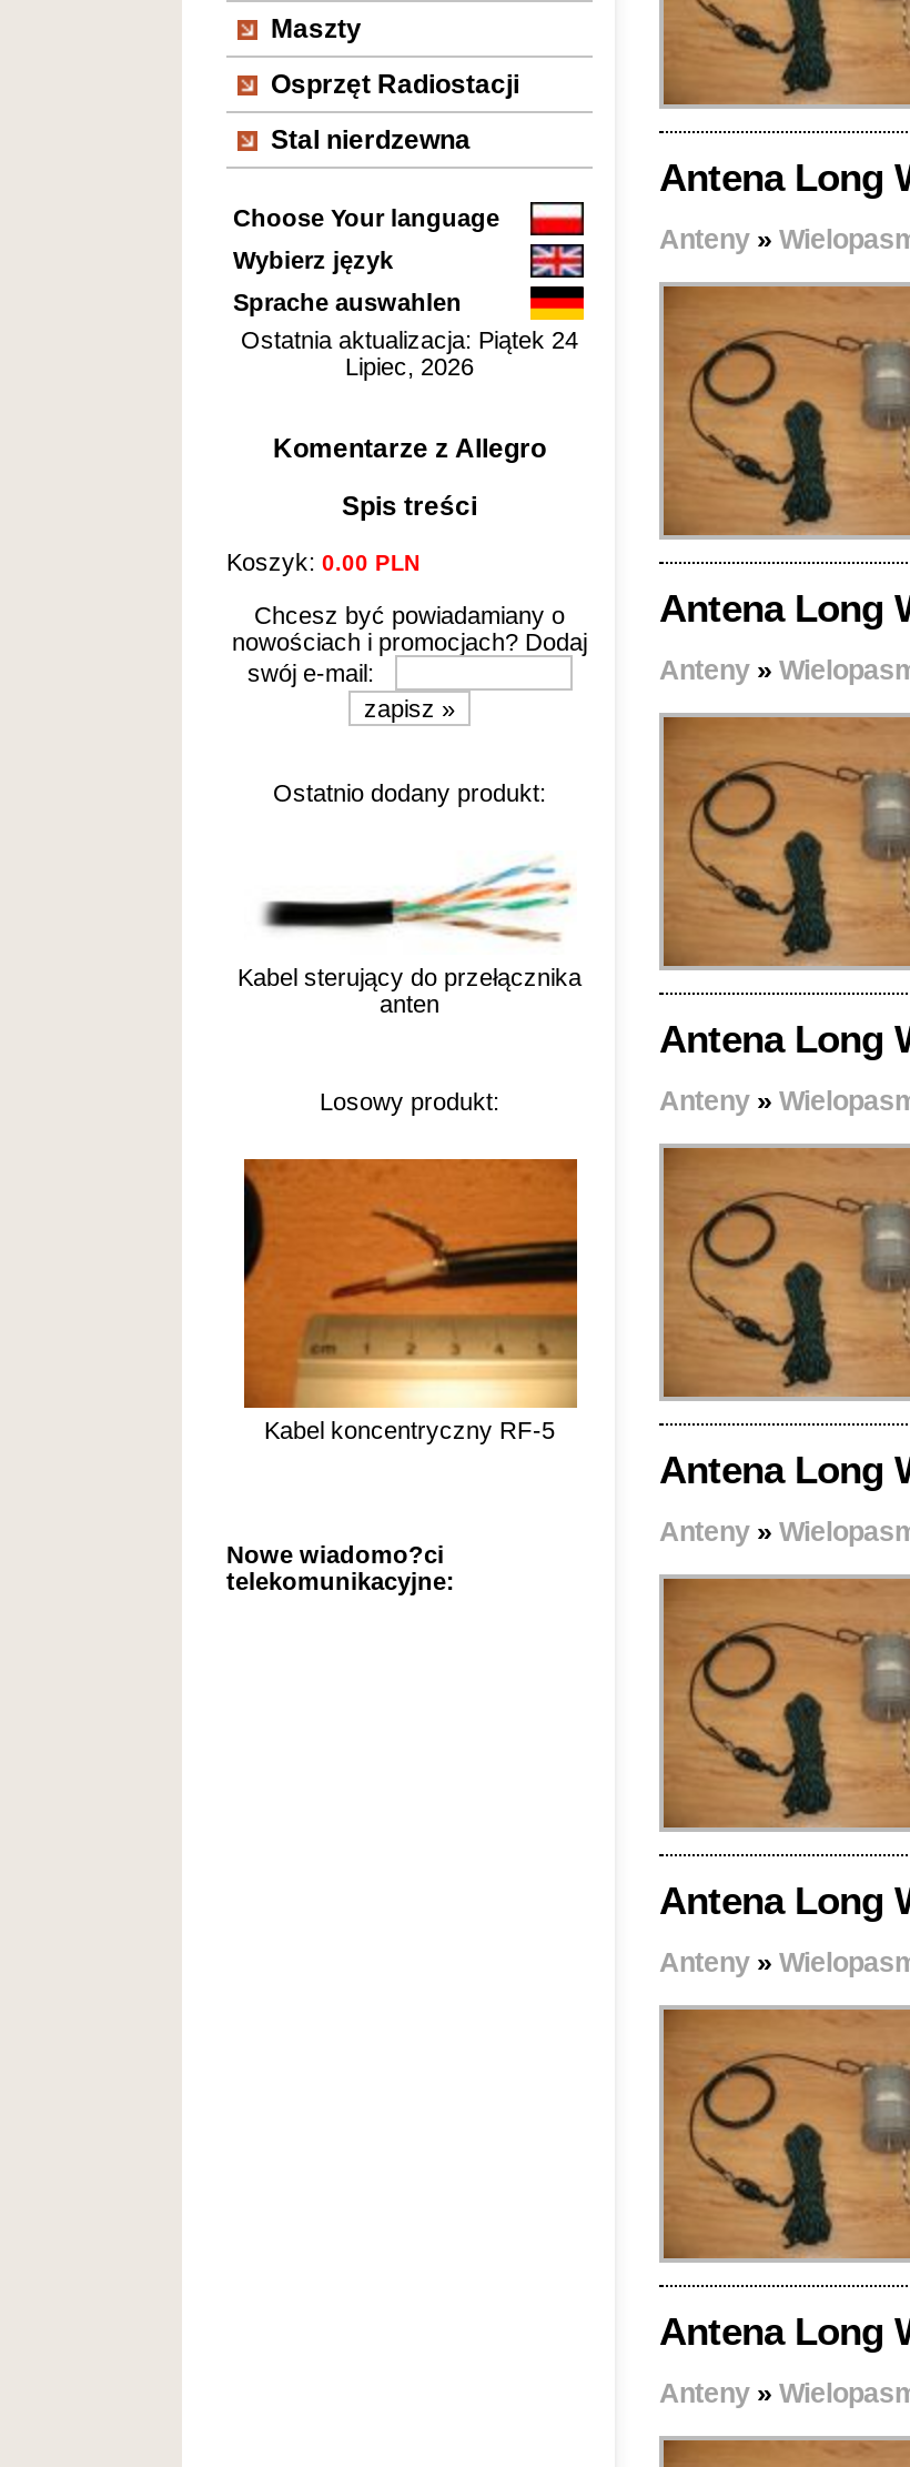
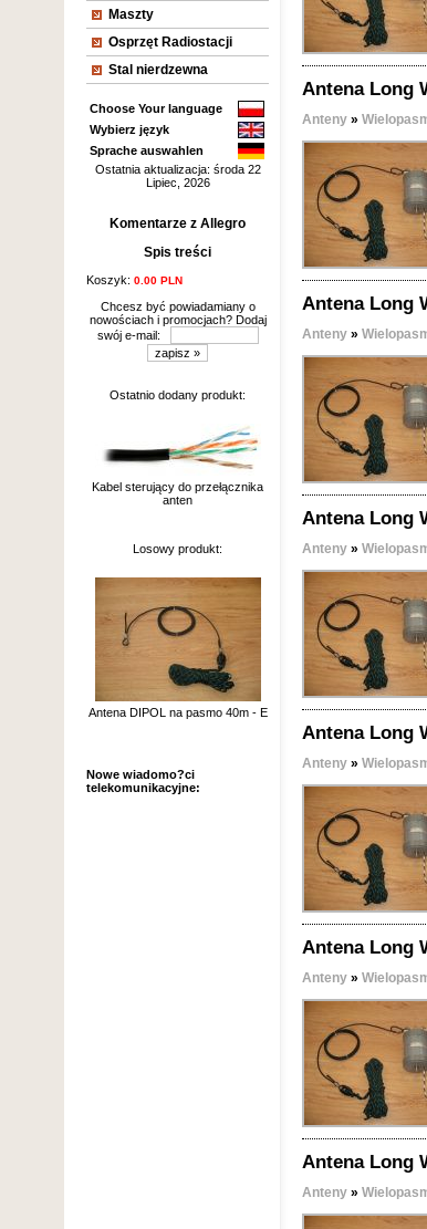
[241,326,578,353] Ostatnia aktualizacja: Piątek 24 -> [95,163,261,176] Ostatnia aktualizacja: środa 22
[242,1159,579,1443] [image] | Kabel koncentryczny RF-5 -> [88,577,267,719] [image] | Antena DIPOL na pasmo 40m - E

